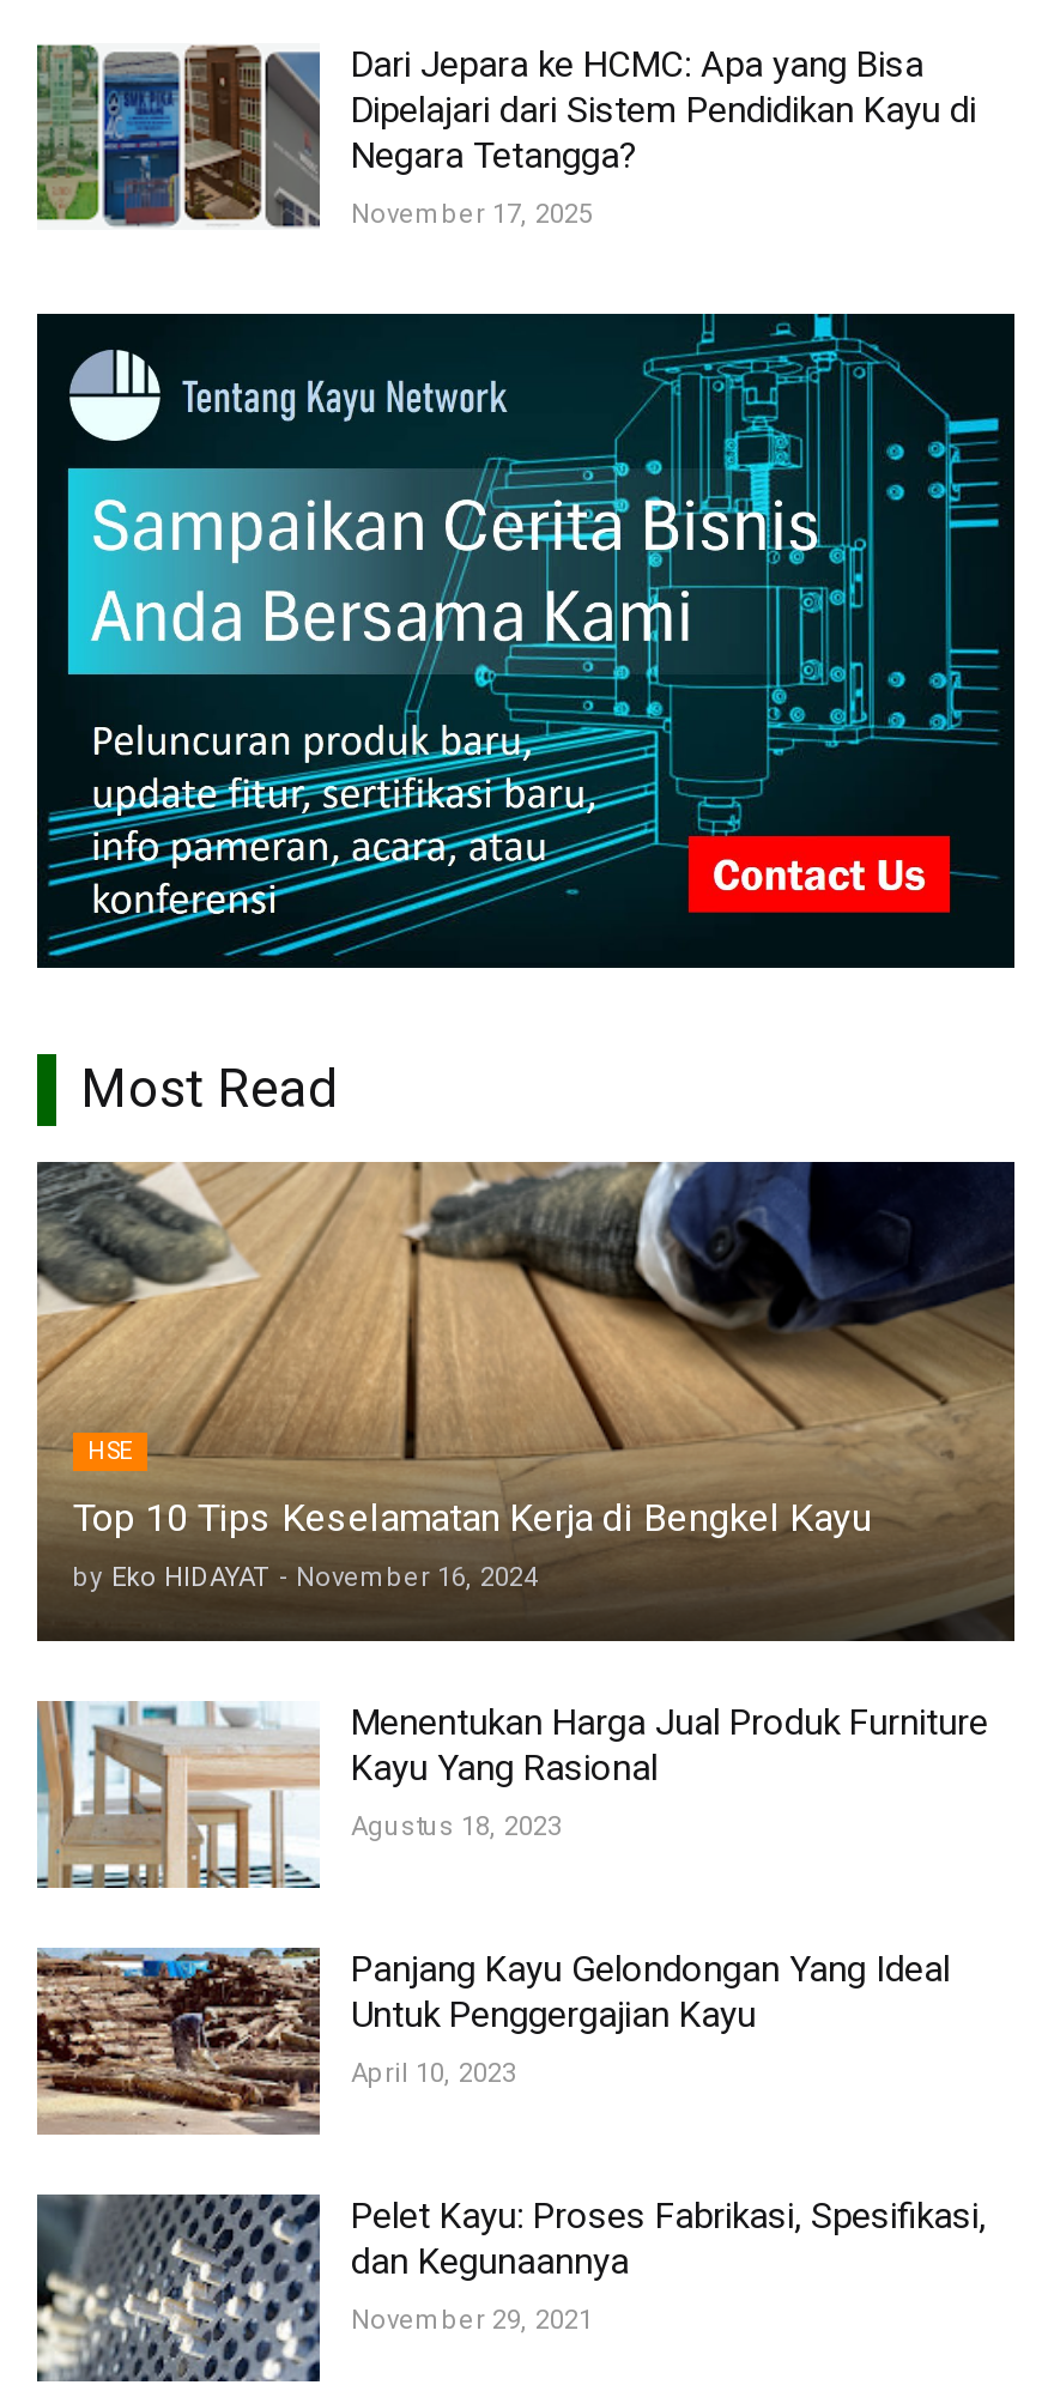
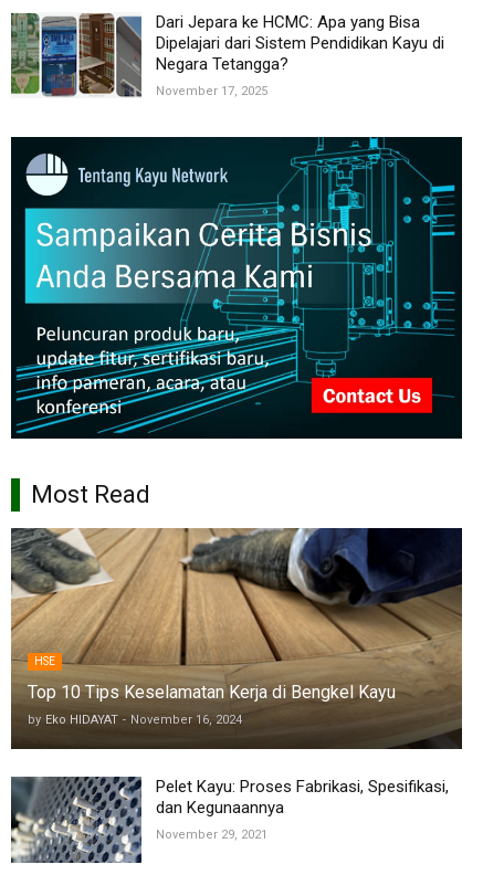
[35,1701,988,2089] [image] | Menentukan Harga Jual Produk Furniture | Kayu Yang Rasional | Agustus 18, 2023 | Panjang Kayu Gelondongan Yang Ideal | Untuk Penggergajian Kayu | April 10, 2023 -> none
[37,1945,322,2135] [image] -> none

